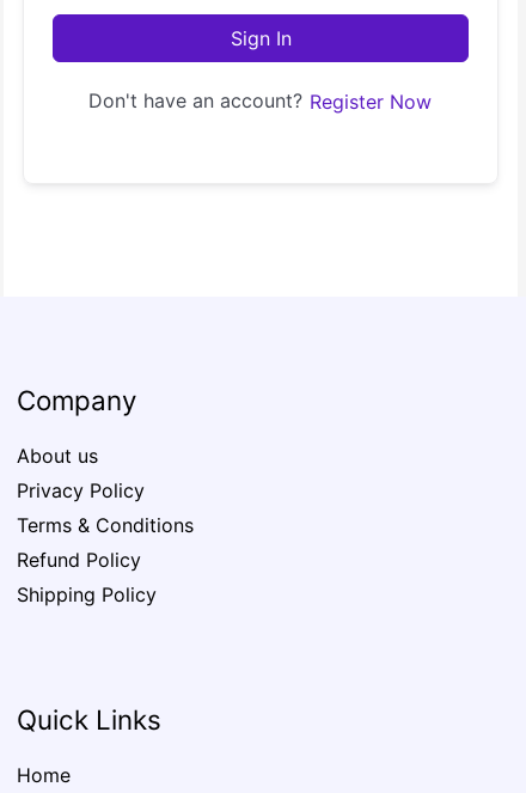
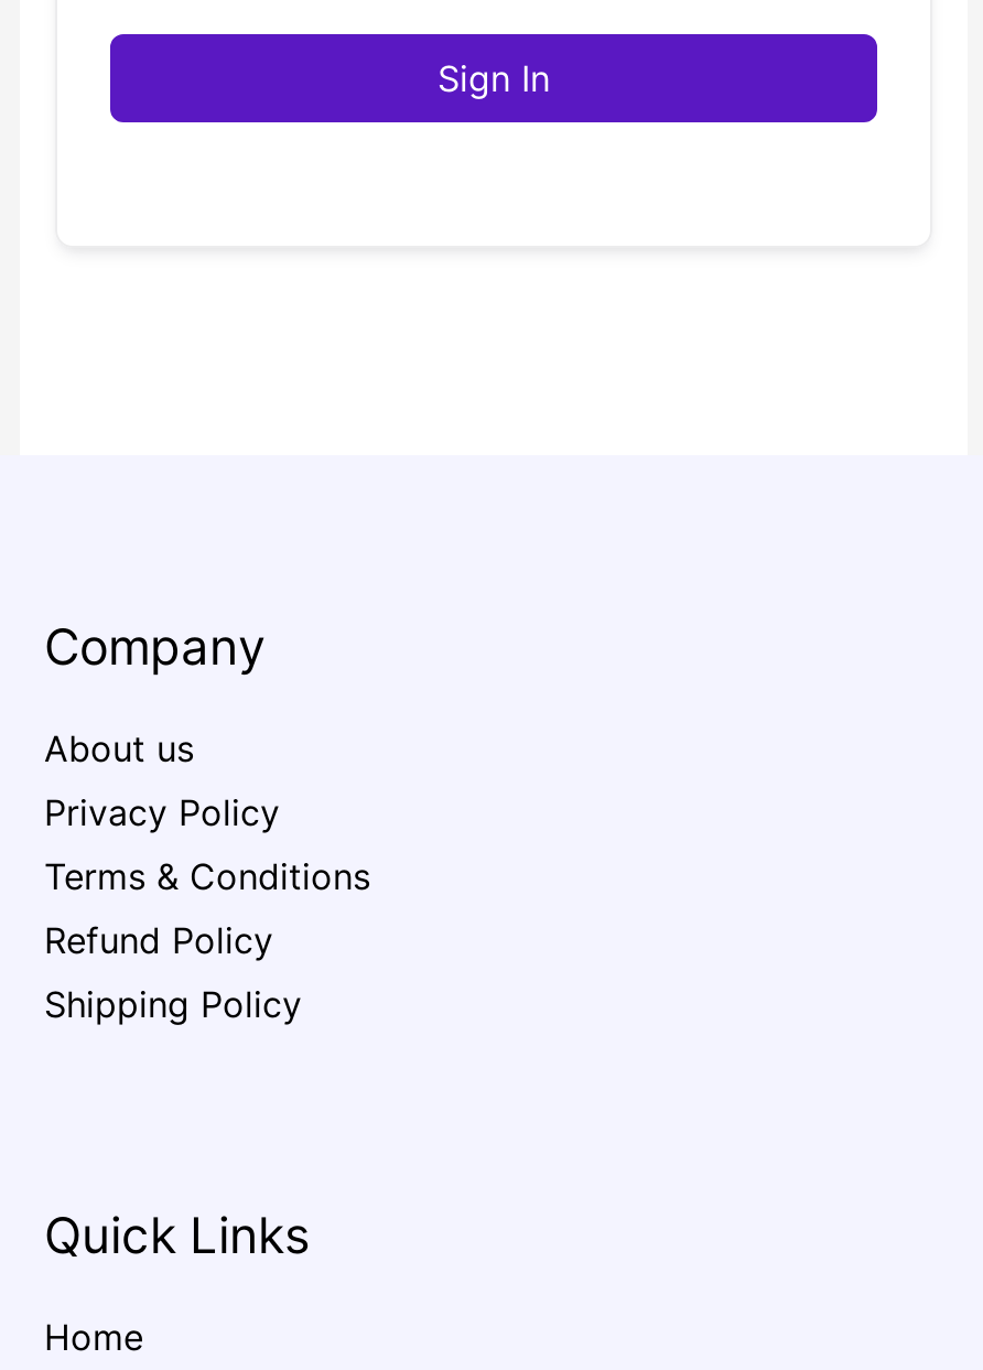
[88,89,432,113] Don't have an account? Register Now -> none

